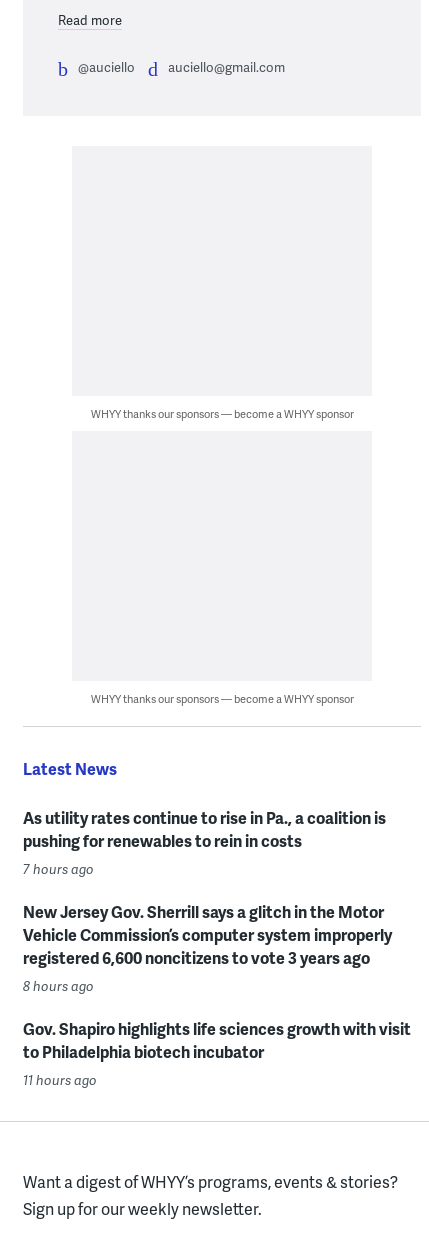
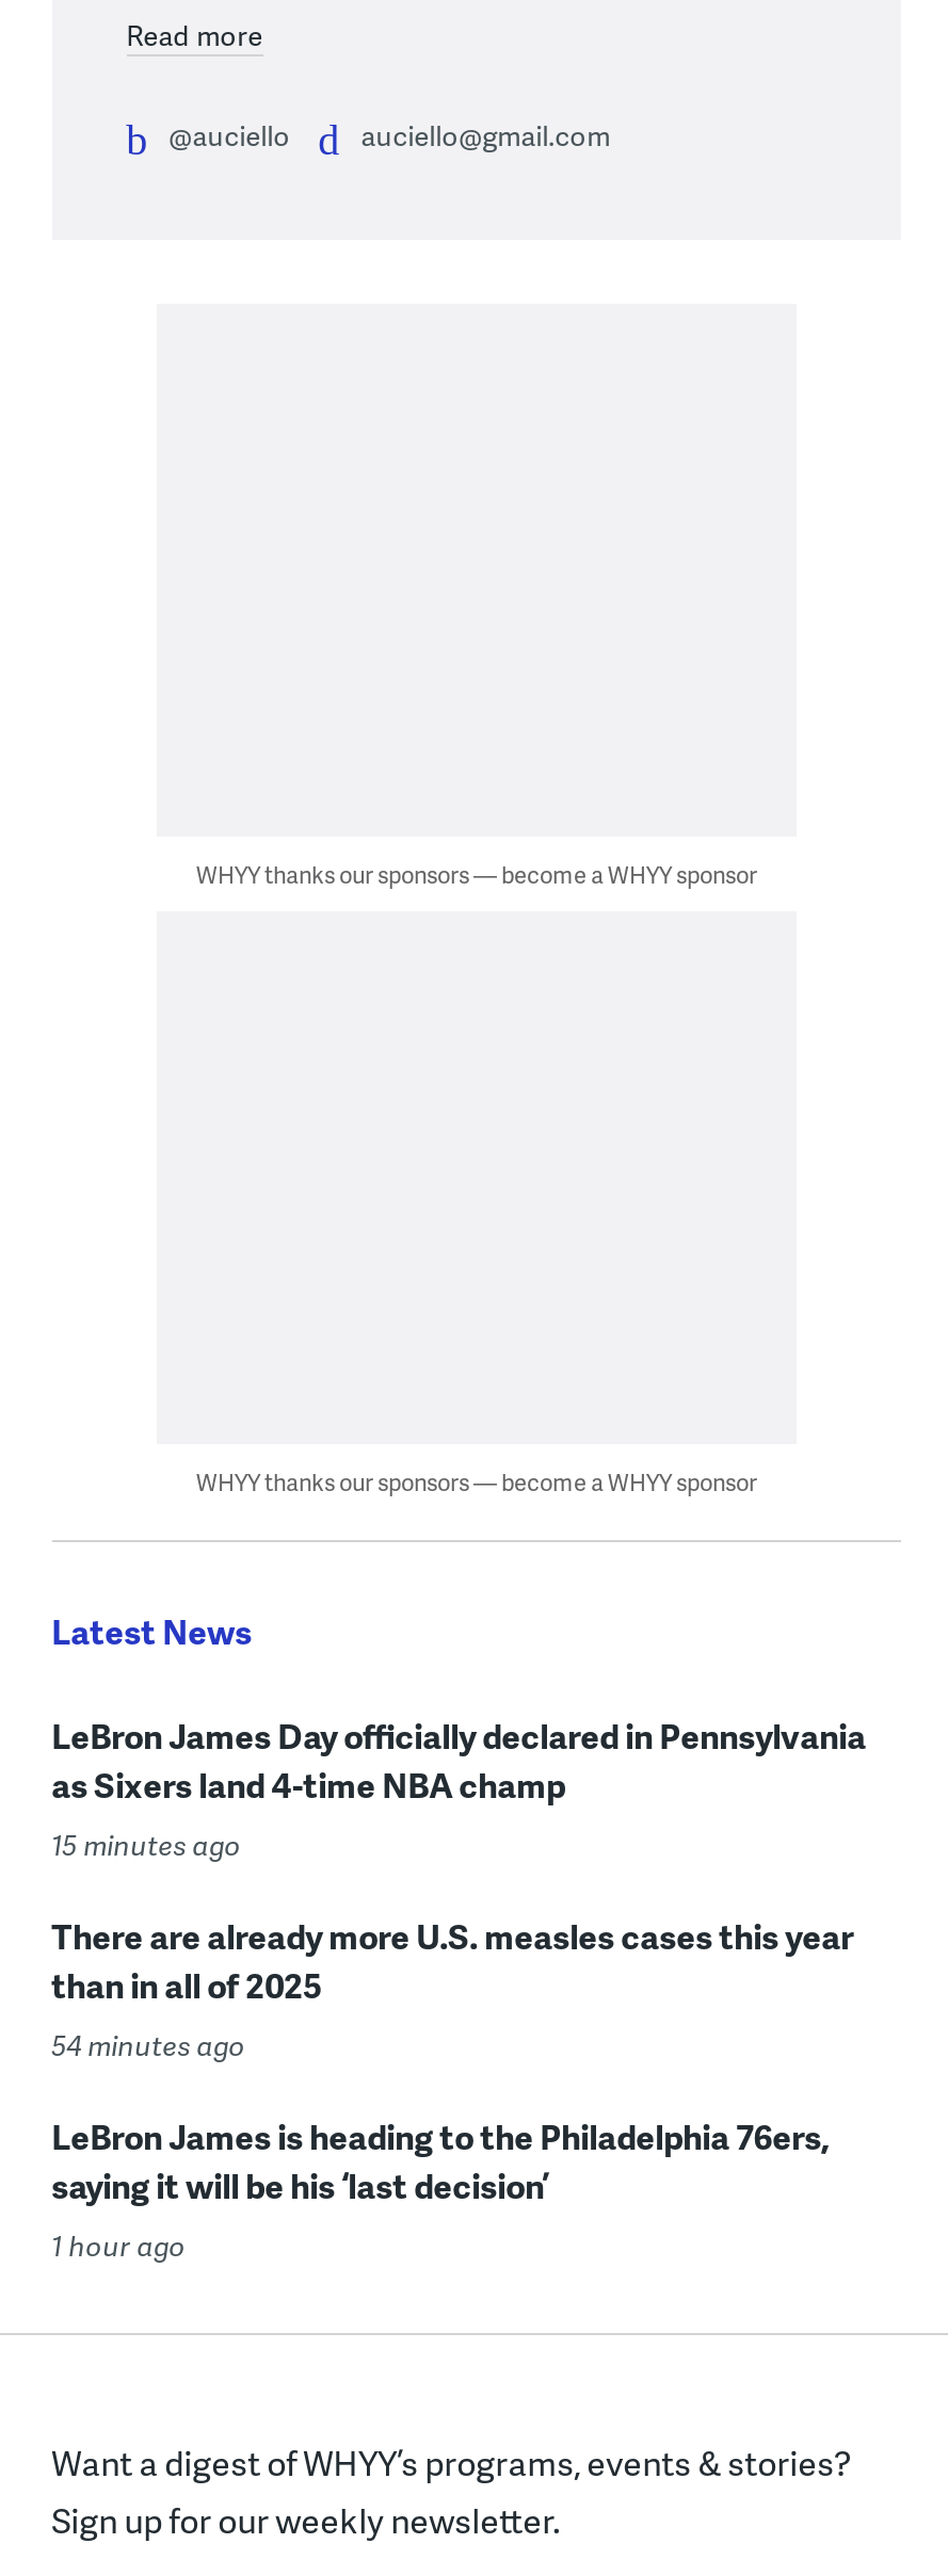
[23,806,386,878] As utility rates continue to rise in Pa., a coalition is | pushing for renewables to rein in costs | 7 hours ago -> [51,1711,866,1864] LeBron James Day officially declared in Pennsylvania | as Sixers land 4-time NBA champ | 15 minutes ago
[23,900,392,995] New Jersey Gov. Sherrill says a glitch in the Motor | Vehicle Commission’s computer system improperly | registered 6,600 noncitizens to vote 3 years ago | 8 hours ago -> [51,1911,853,2064] There are already more U.S. measles cases this year | than in all of 2025 | 54 minutes ago
[23,1017,411,1089] Gov. Shapiro highlights life sciences growth with visit | to Philadelphia biotech incubator | 11 hours ago -> [51,2111,830,2265] LeBron James is heading to the Philadelphia 76ers, | saying it will be his ‘last decision’ | 1 hour ago

